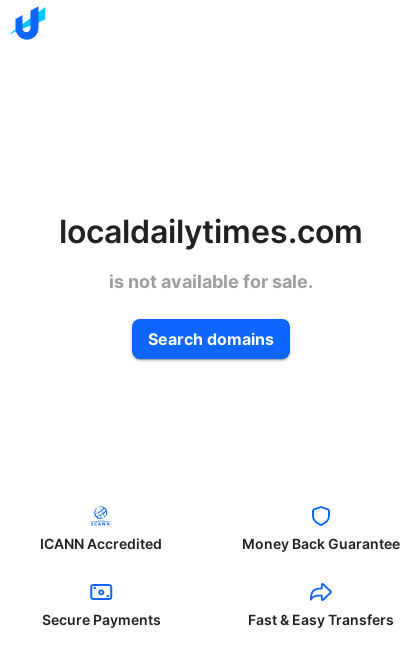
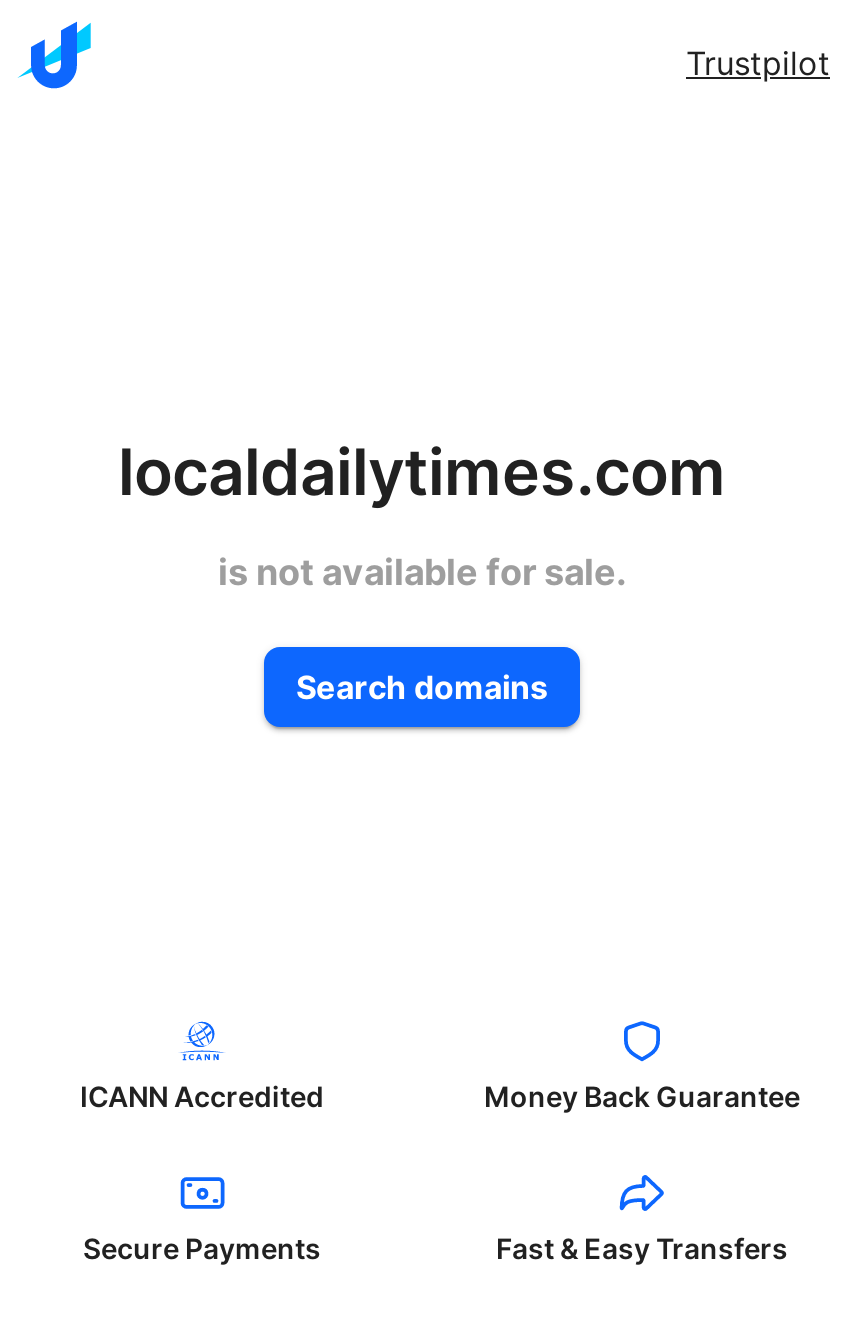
none -> [686,43,830,83] Trustpilot

